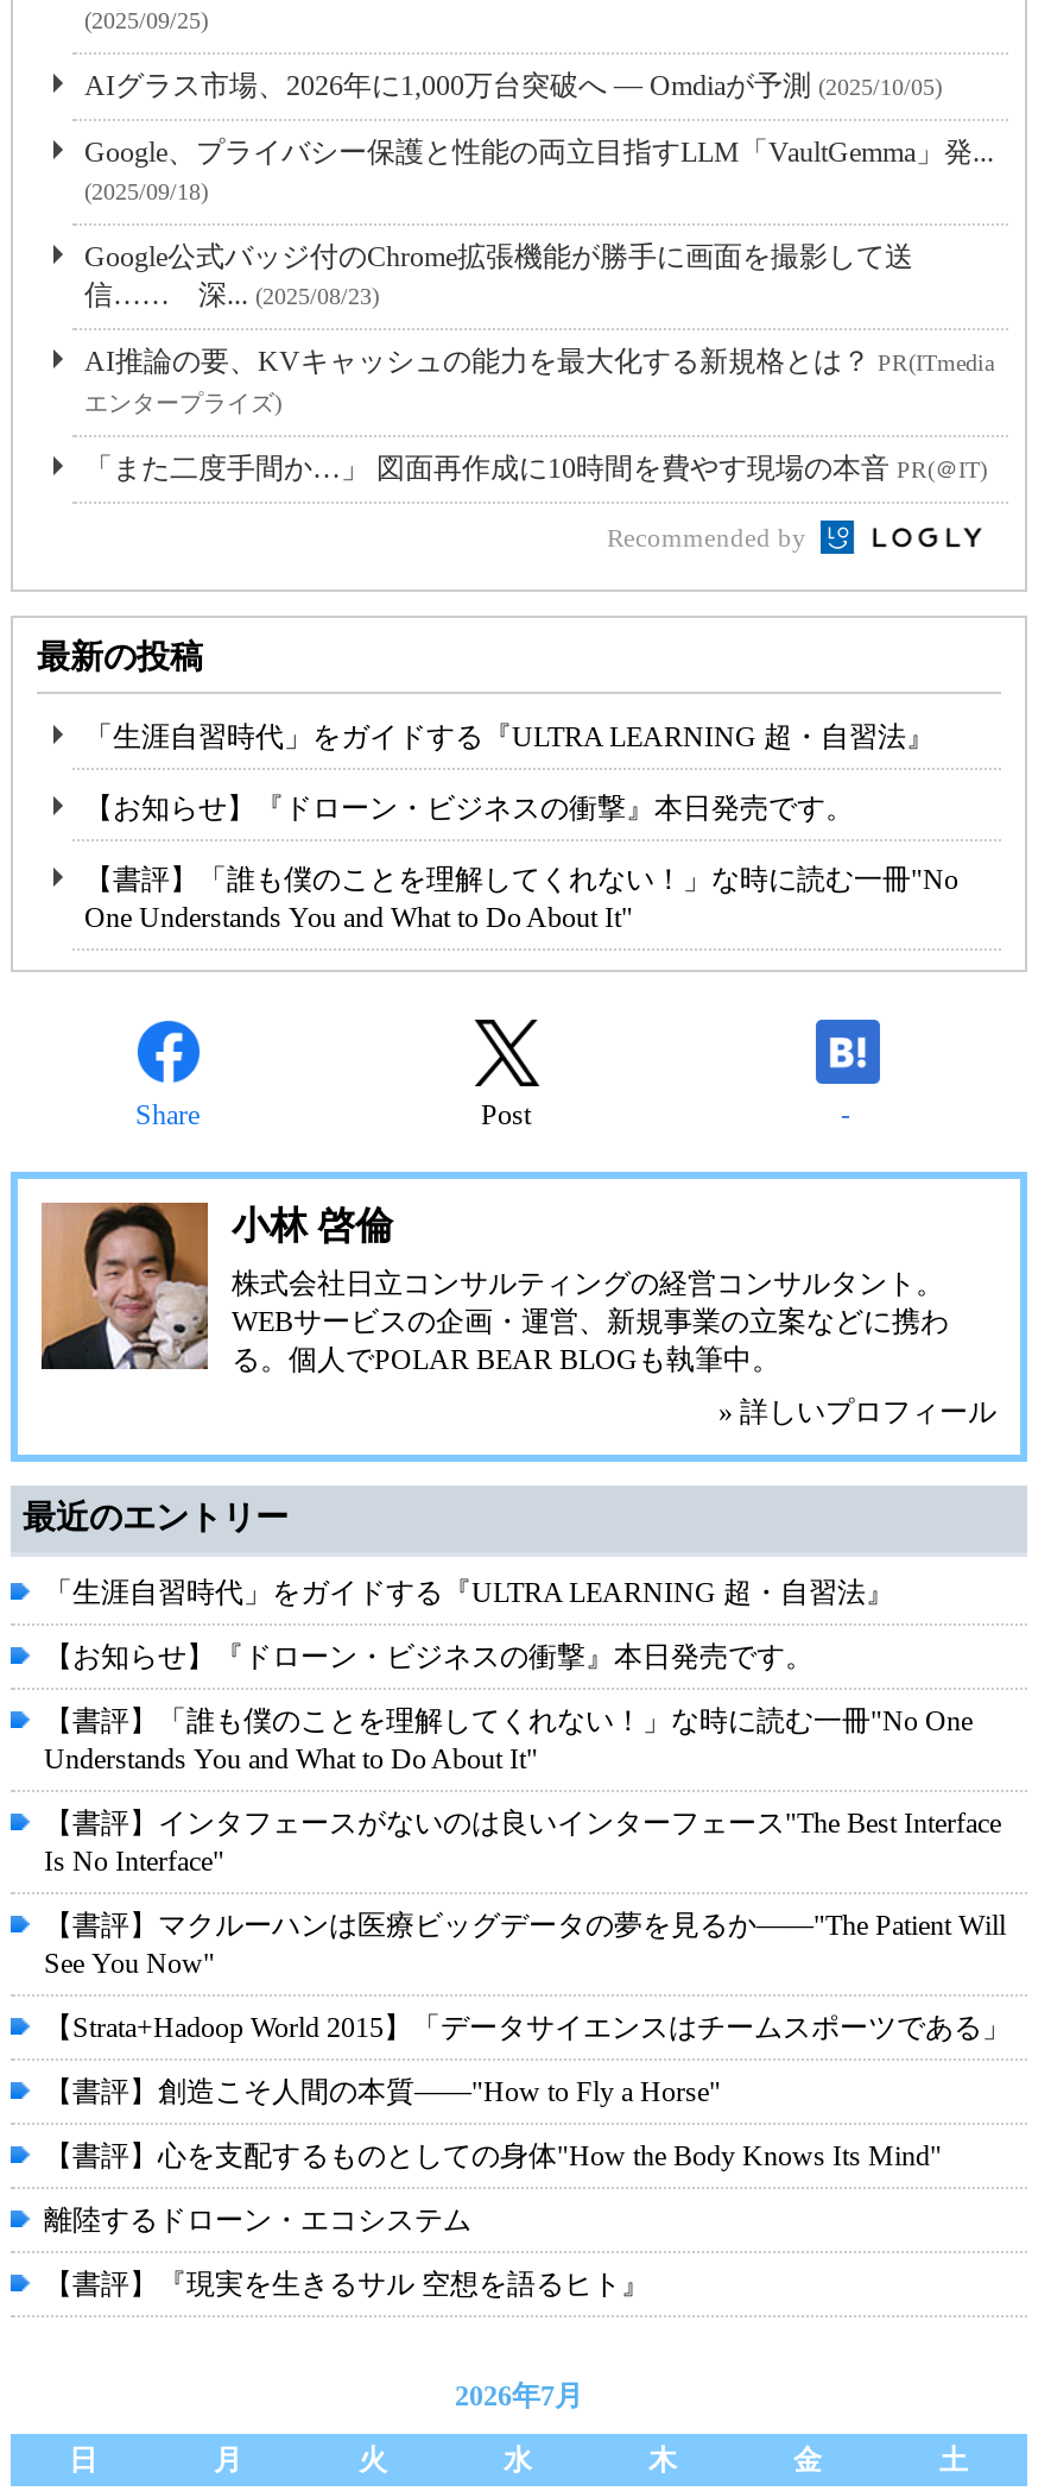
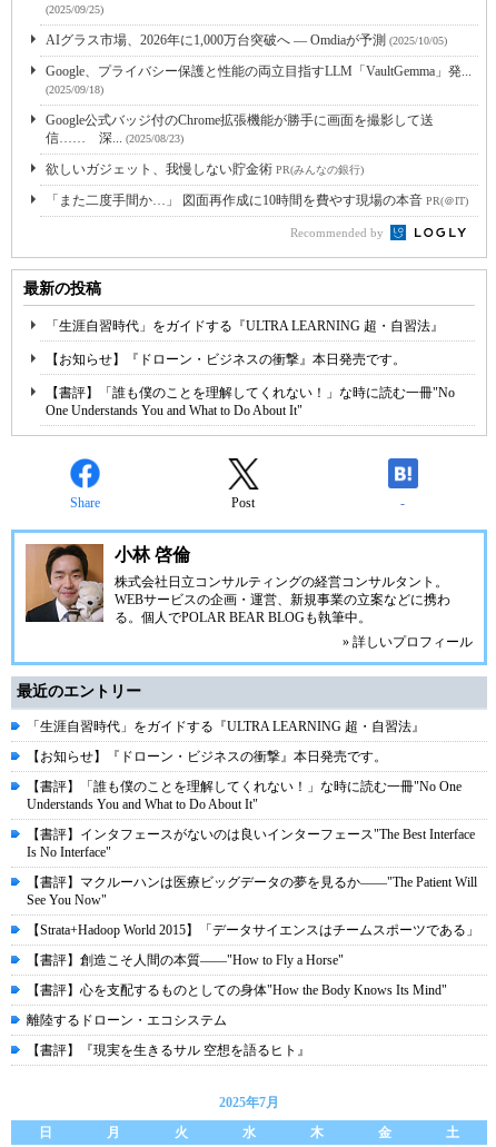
[84,345,994,416] AI推論の要、KVキャッシュの能力を最大化する新規格とは？PR(ITmedia | エンタープライズ) -> [46,161,364,177] 欲しいガジェット、我慢しない貯金術PR(みんなの銀行)
[455,2380,583,2414] 2026年7月 -> [219,1095,279,1111] 2025年7月

